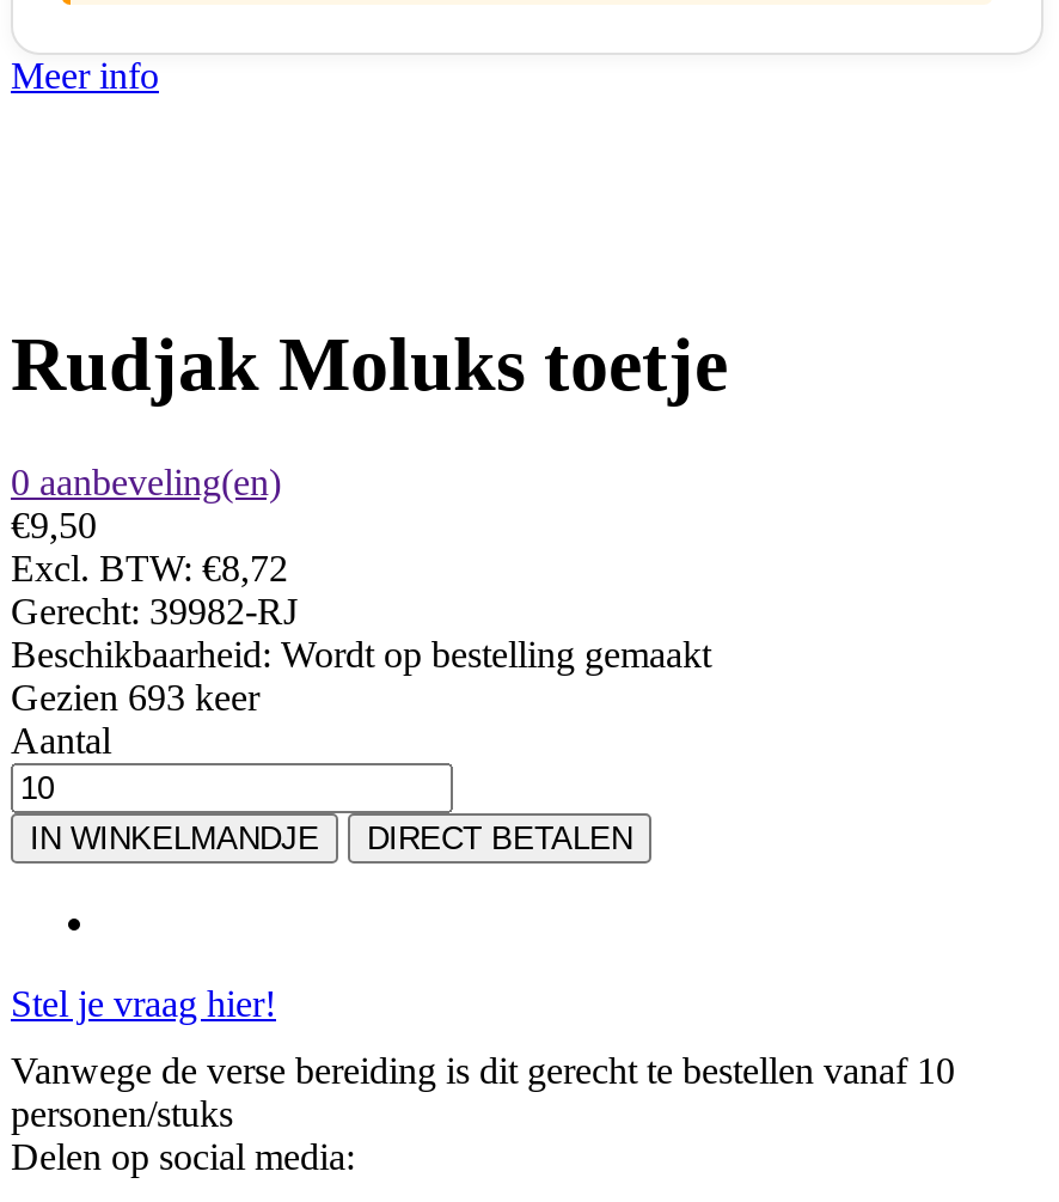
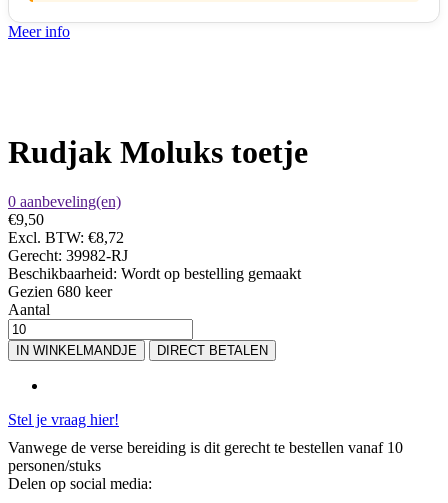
[11,677,259,717] Gezien 693 keer -> [8,283,112,300] Gezien 680 keer

